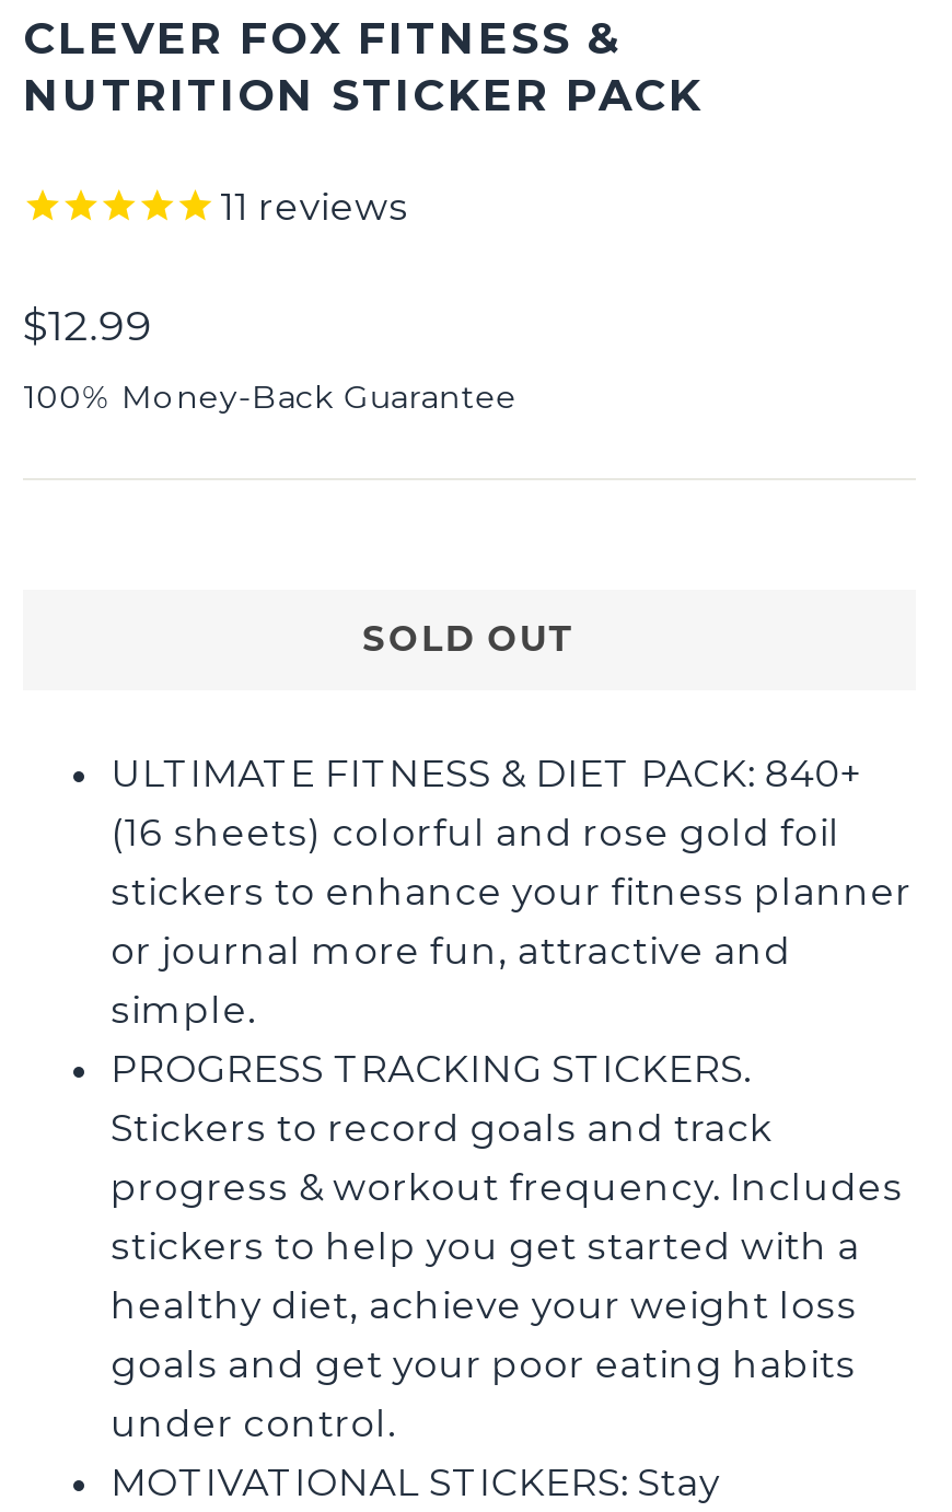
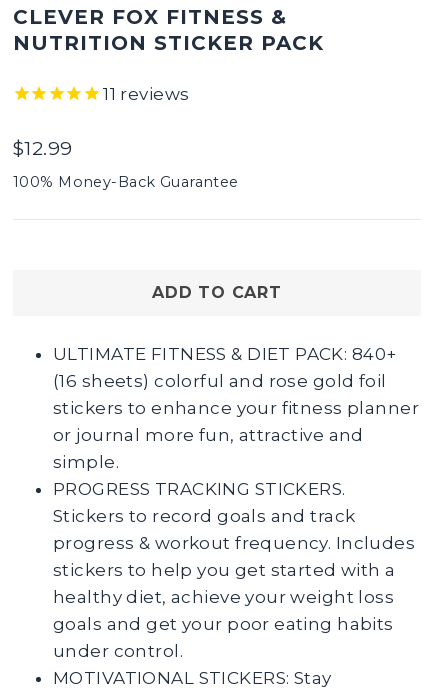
[363,619,576,661] SOLD OUT -> [152,283,282,302] ADD TO CART

